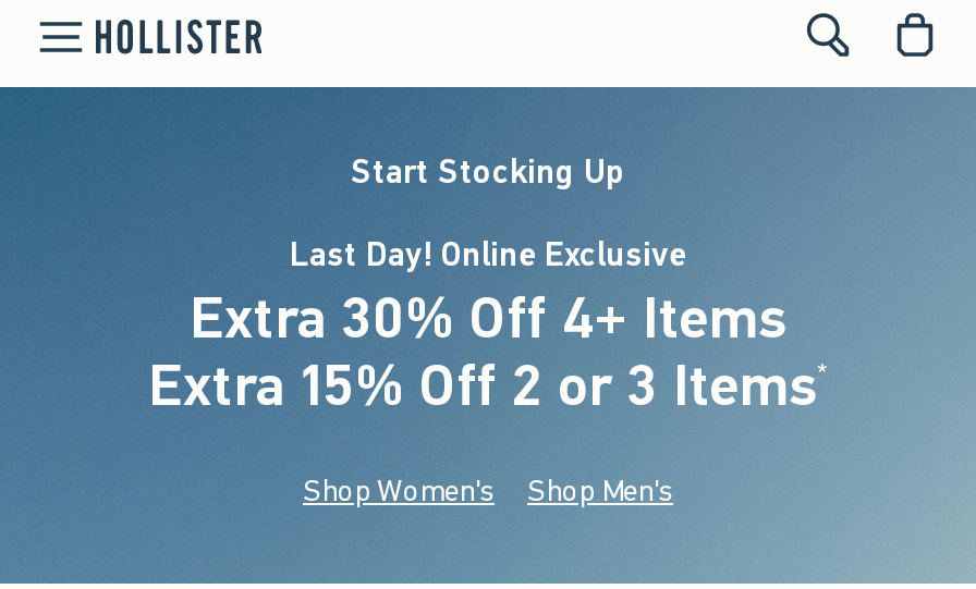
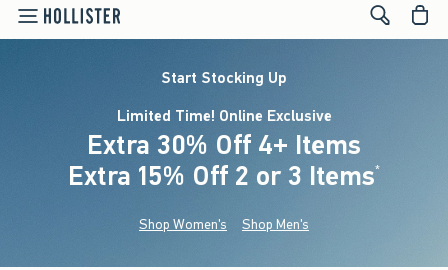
[290,233,686,277] Last Day! Online Exclusive -> [116,106,331,126] Limited Time! Online Exclusive

